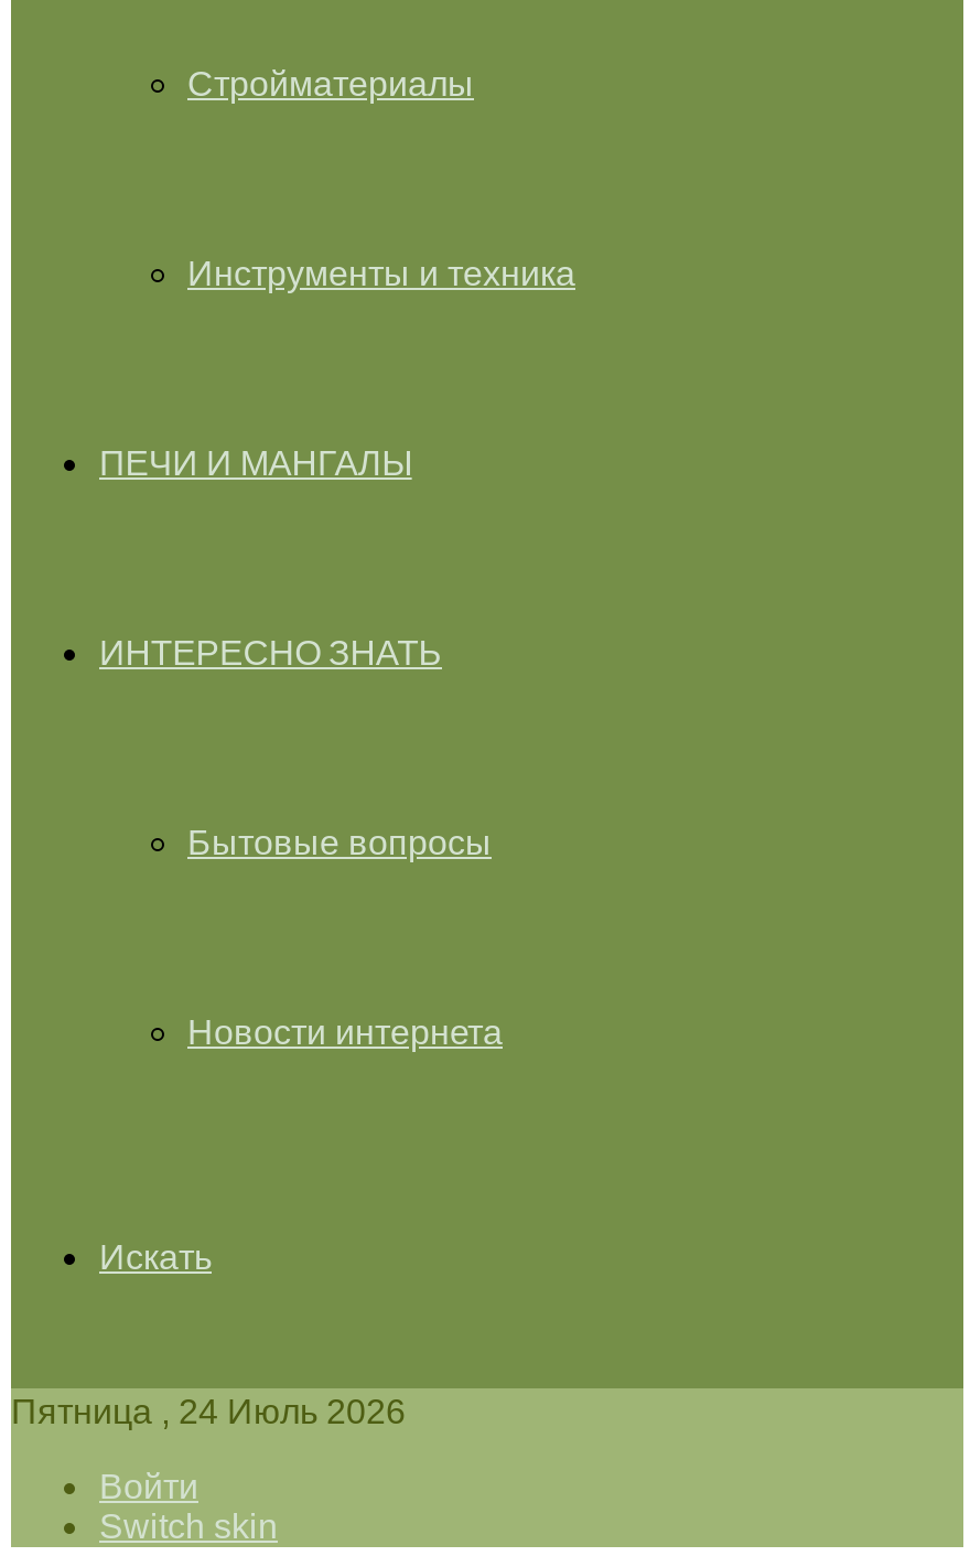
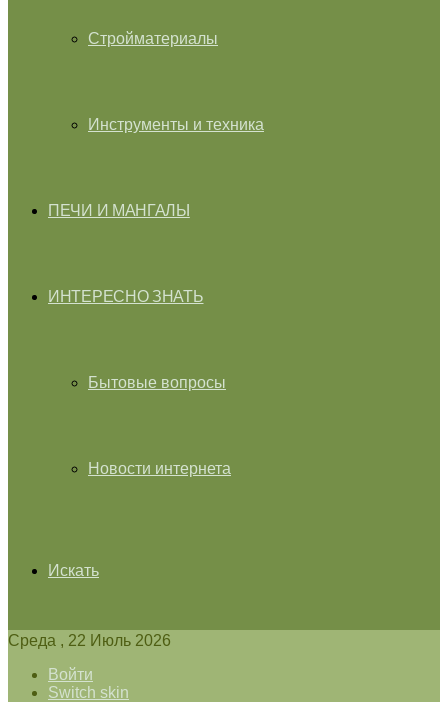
[11,1393,406,1430] Пятница , 24 Июль 2026 -> [8,632,171,649] Среда , 22 Июль 2026

